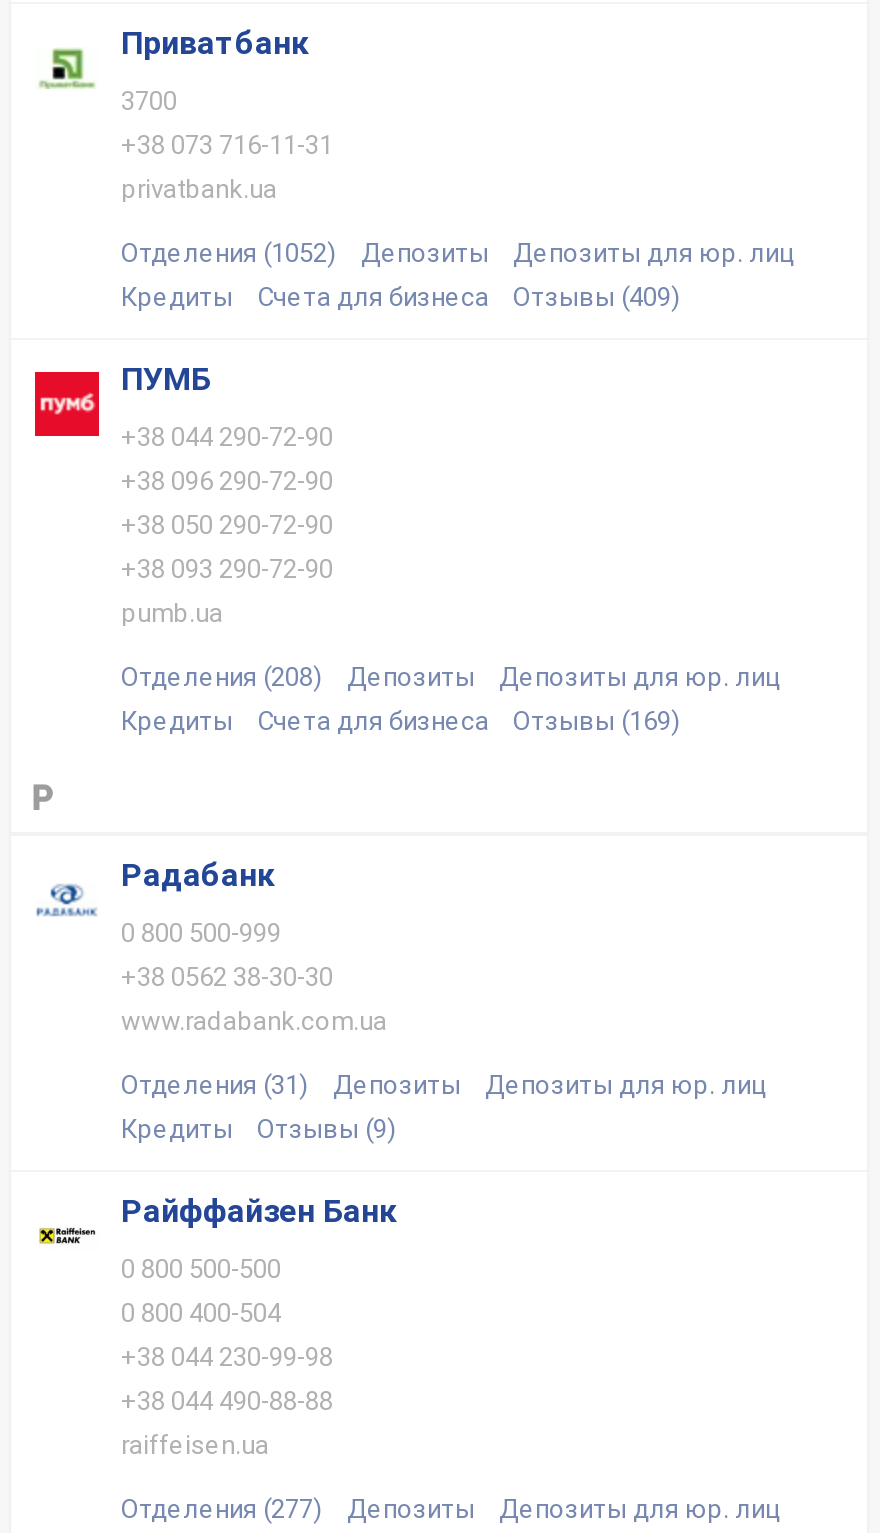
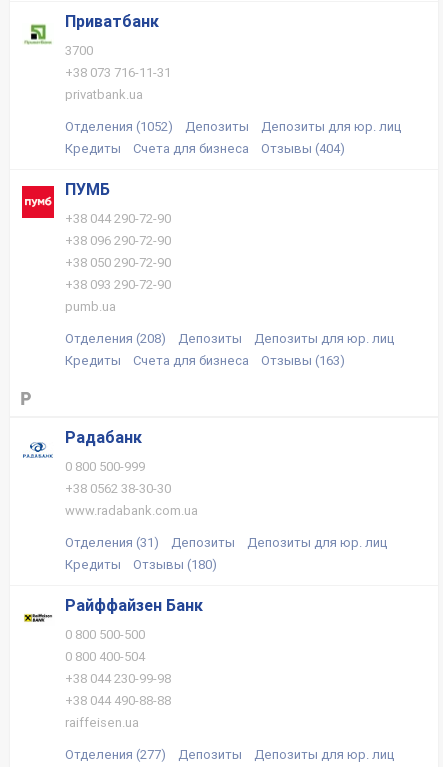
[121,282,681,312] Кредиты Счета для бизнеса Отзывы (409) -> [65,141,345,156] Кредиты Счета для бизнеса Отзывы (404)
[121,706,681,736] Кредиты Счета для бизнеса Отзывы (169) -> [65,353,345,368] Кредиты Счета для бизнеса Отзывы (163)
[121,1114,397,1144] Кредиты Отзывы (9) -> [65,557,217,572] Кредиты Отзывы (180)

